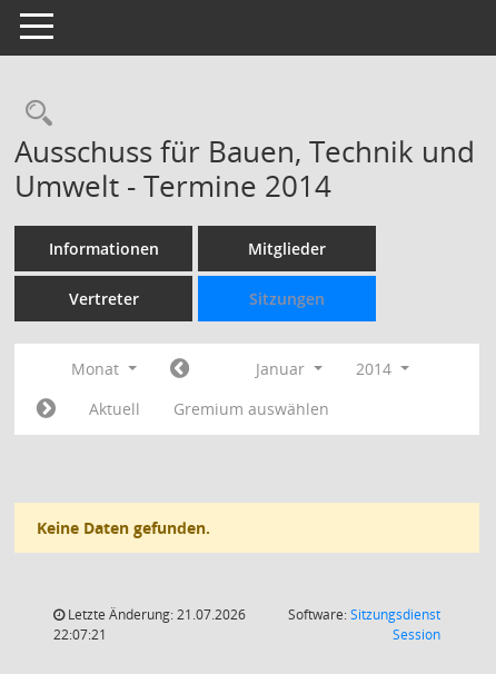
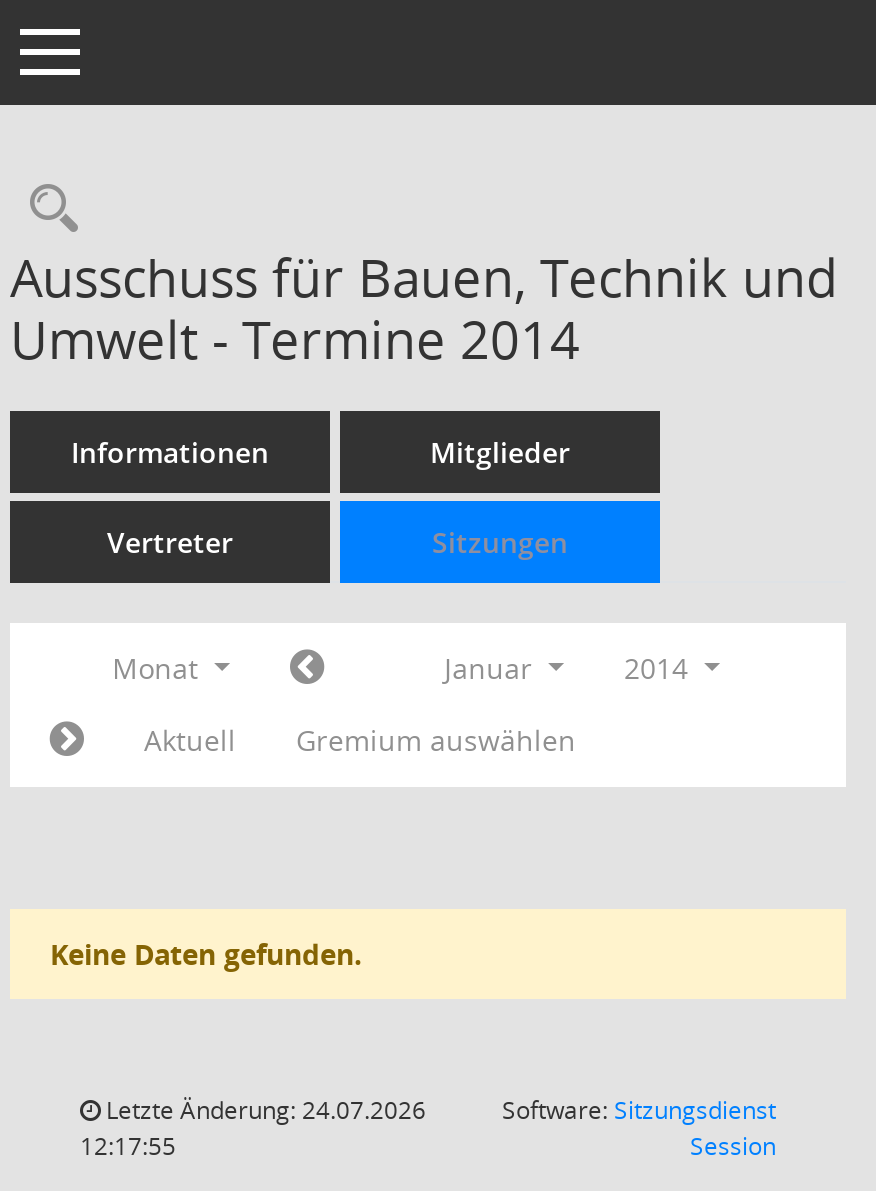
[65,605,246,624] Letzte Änderung: 21.07.2026 -> [100,1093,426,1127] Letzte Änderung: 24.07.2026
[53,625,107,644] 22:07:21 -> [80,1129,176,1163] 12:17:55

